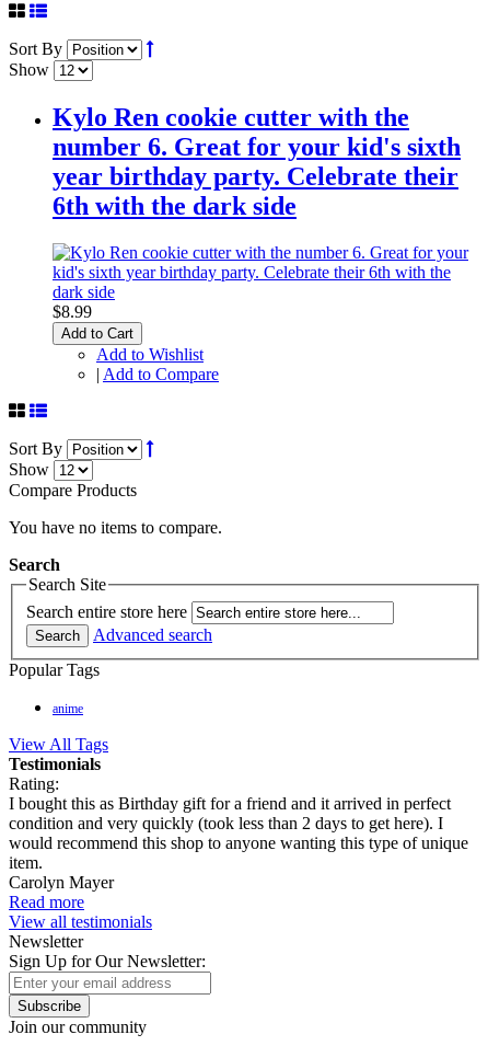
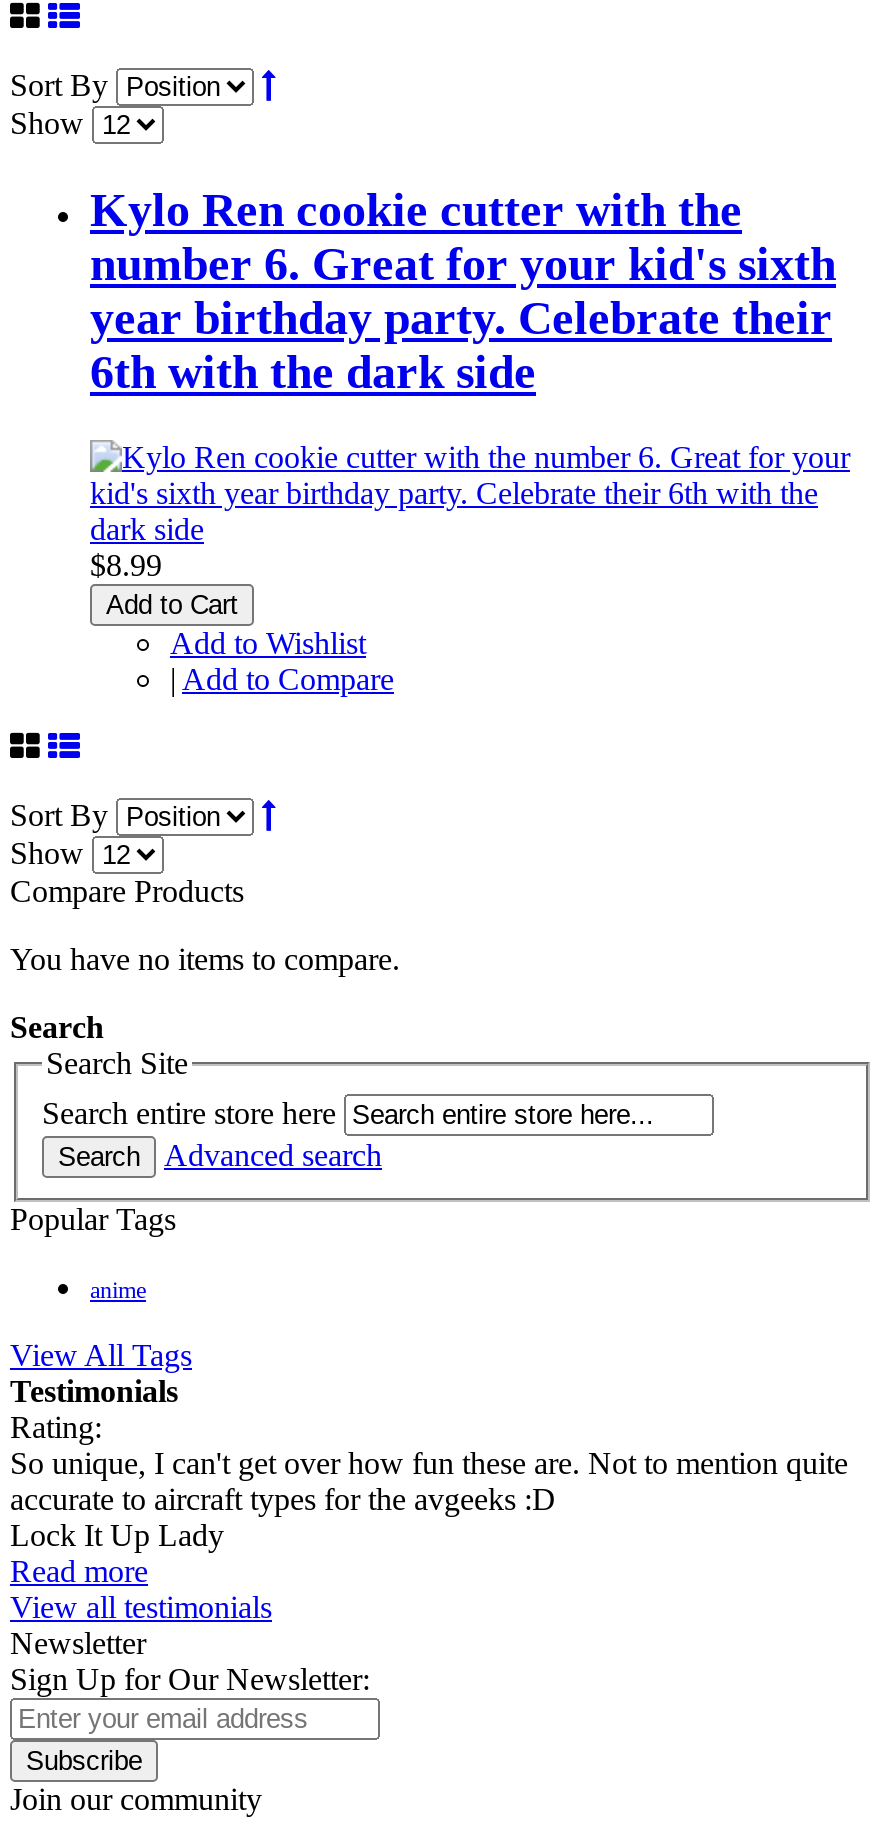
[9,794,468,891] I bought this as Birthday gift for a friend and it arrived in perfect | condition and very quickly (took less than 2 days to get here). I | would recommend this shop to anyone wanting this type of unique | item. | Carolyn Mayer -> [10,1446,848,1552] So unique, I can't get over how fun these are. Not to mention quite | accurate to aircraft types for the avgeeks :D | Lock It Up Lady

